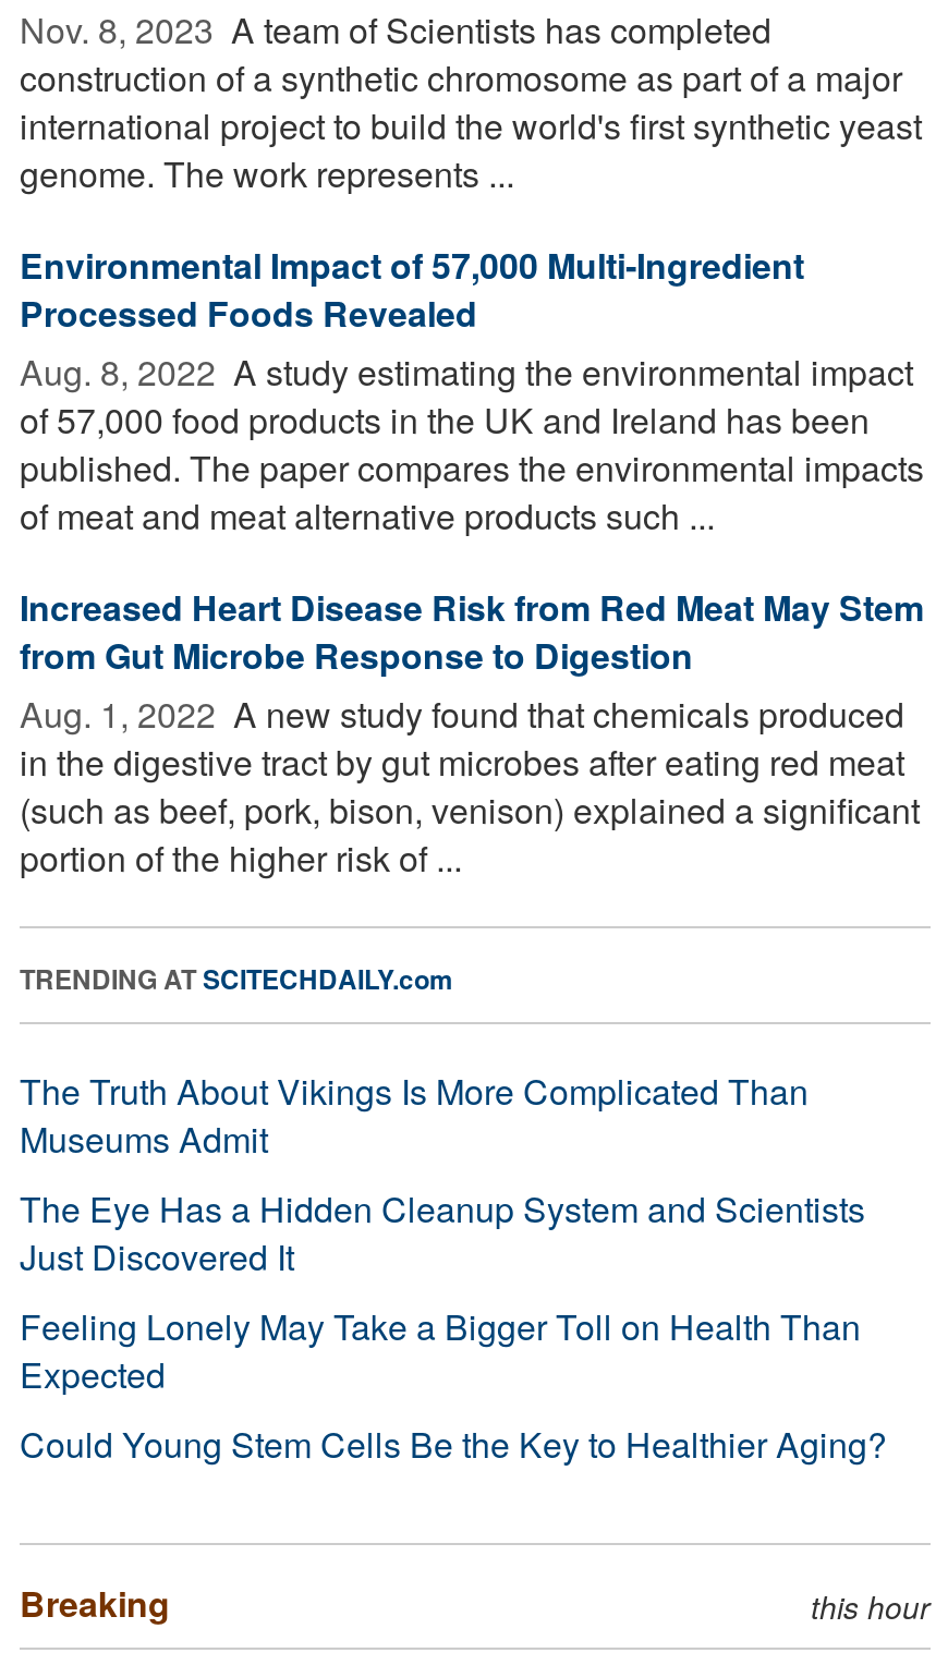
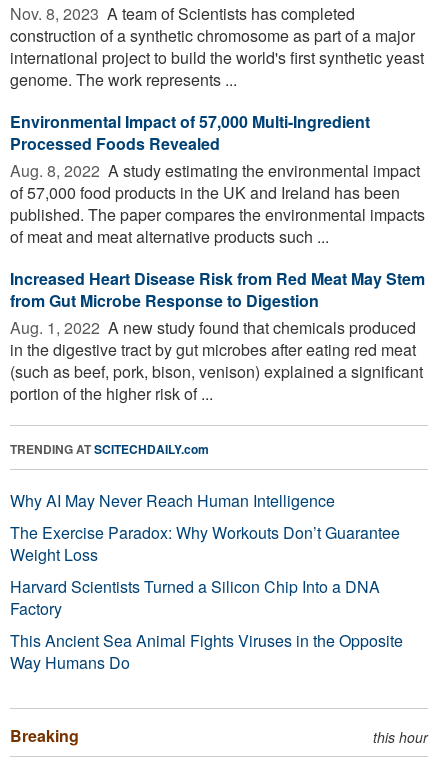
[20,1065,887,1468] The Truth About Vikings Is More Complicated Than | Museums Admit | The Eye Has a Hidden Cleanup System and Scientists | Just Discovered It | Feeling Lonely May Take a Bigger Toll on Health Than | Expected | Could Young Stem Cells Be the Key to Healthier Aging? -> [10,489,403,674] Why AI May Never Reach Human Intelligence | The Exercise Paradox: Why Workouts Don’t Guarantee | Weight Loss | Harvard Scientists Turned a Silicon Chip Into a DNA | Factory | This Ancient Sea Animal Fights Viruses in the Opposite | Way Humans Do

